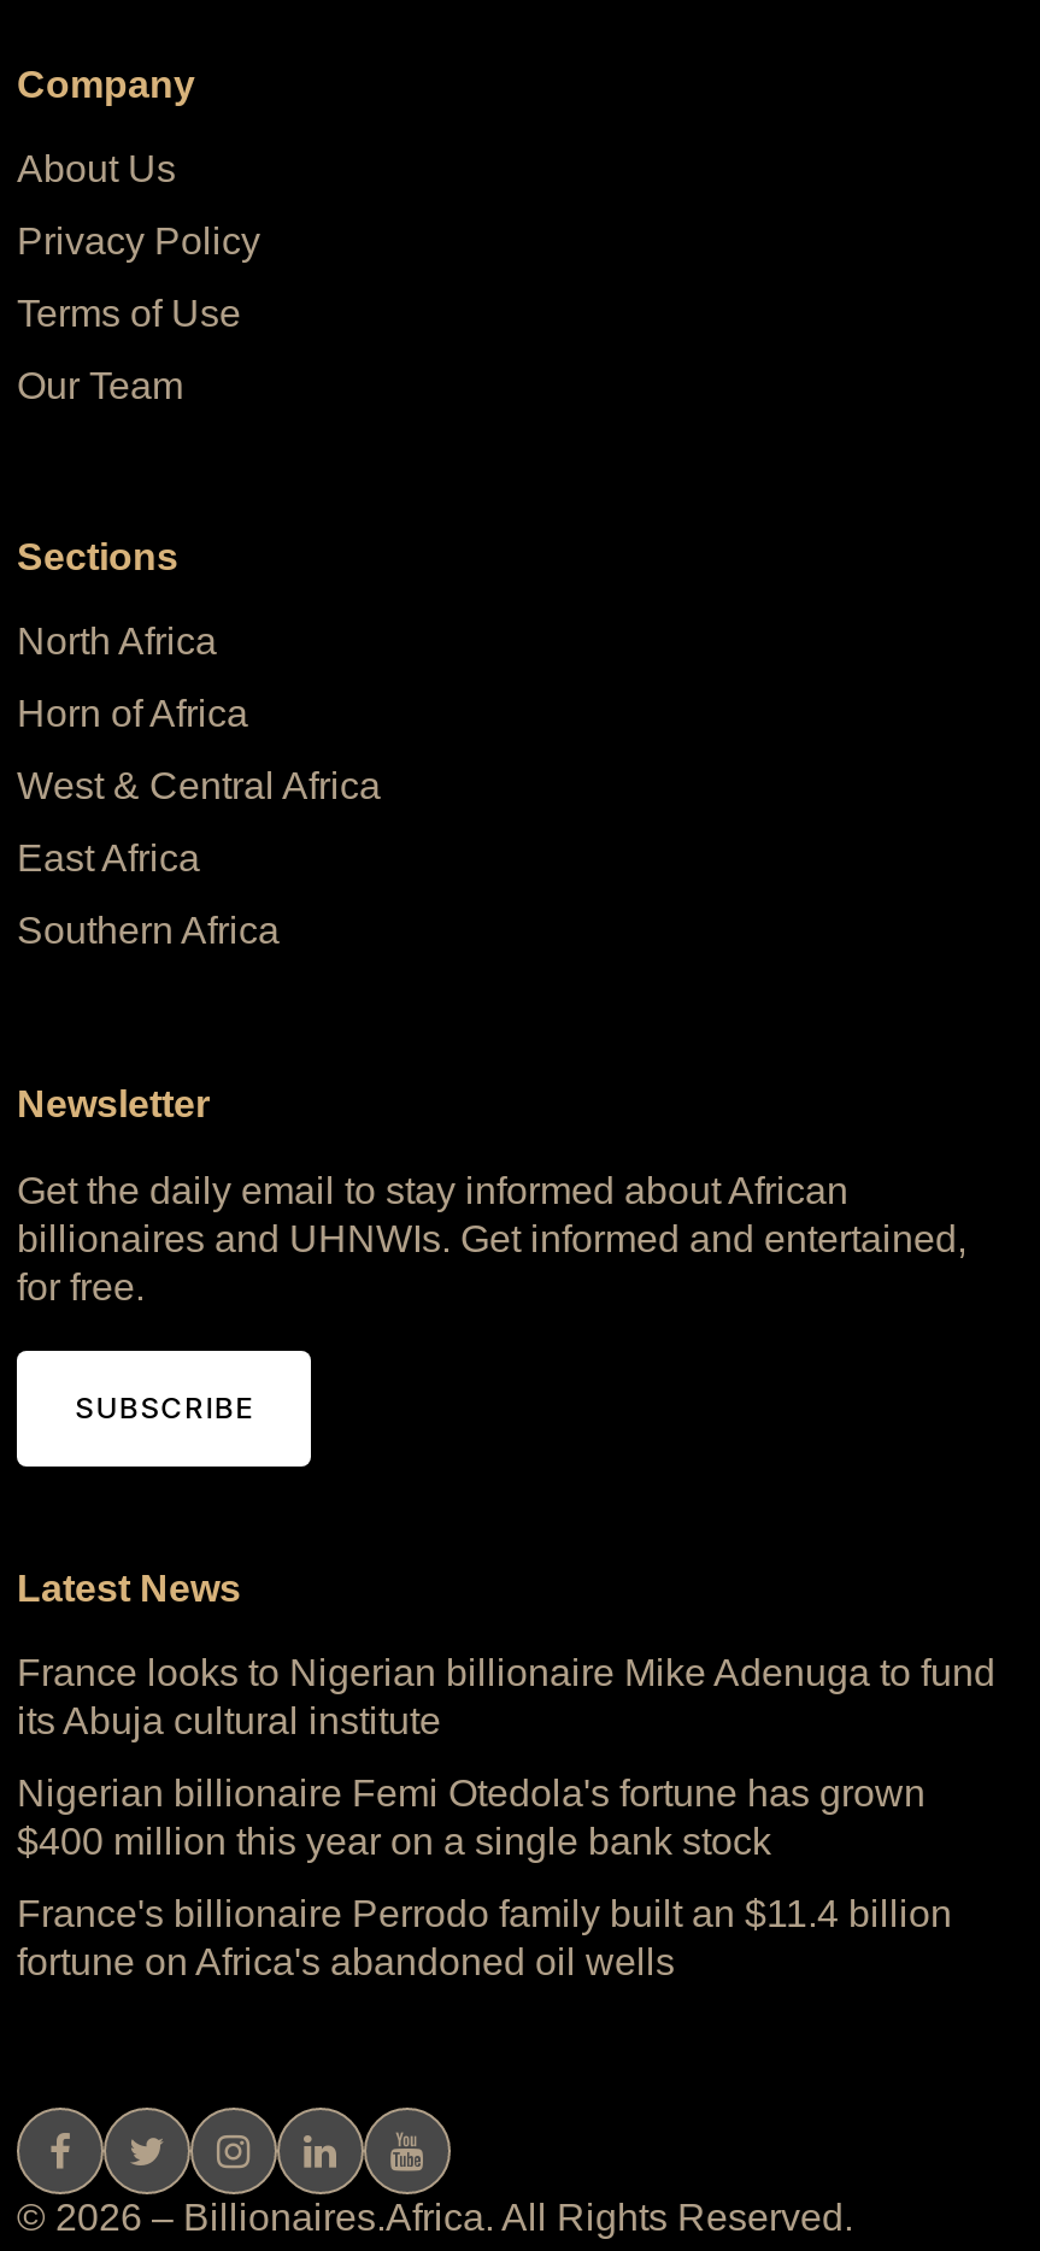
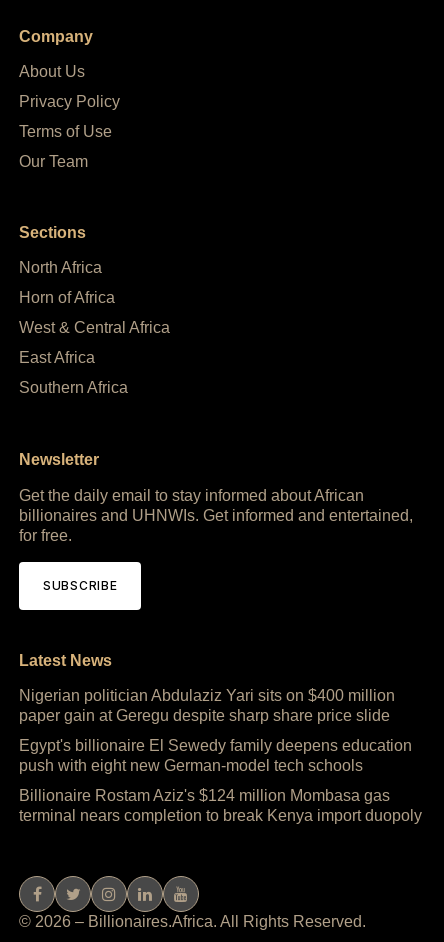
[17,1652,995,1741] France looks to Nigerian billionaire Mike Adenuga to fund | its Abuja cultural institute -> [19,687,395,724] Nigerian politician Abdulaziz Yari sits on $400 million | paper gain at Geregu despite sharp share price slide
[17,1773,926,1862] Nigerian billionaire Femi Otedola's fortune has grown | $400 million this year on a single bank stock -> [19,737,412,774] Egypt's billionaire El Sewedy family deepens education | push with eight new German-model tech schools
[17,1893,952,1982] France's billionaire Perrodo family built an $11.4 billion | fortune on Africa's abandoned oil wells -> [19,787,422,824] Billionaire Rostam Aziz's $124 million Mombasa gas | terminal nears completion to break Kenya import duopoly

